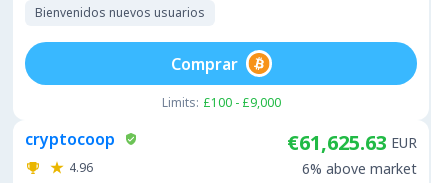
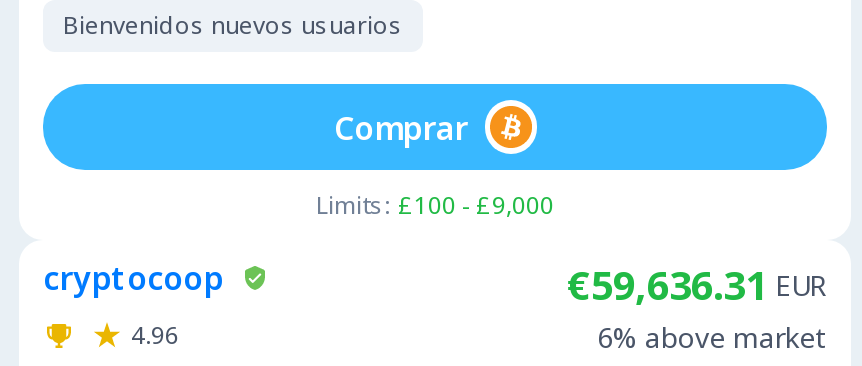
[287,129,417,156] €61,625.63 EUR -> [567,258,827,312] €59,636.31 EUR

